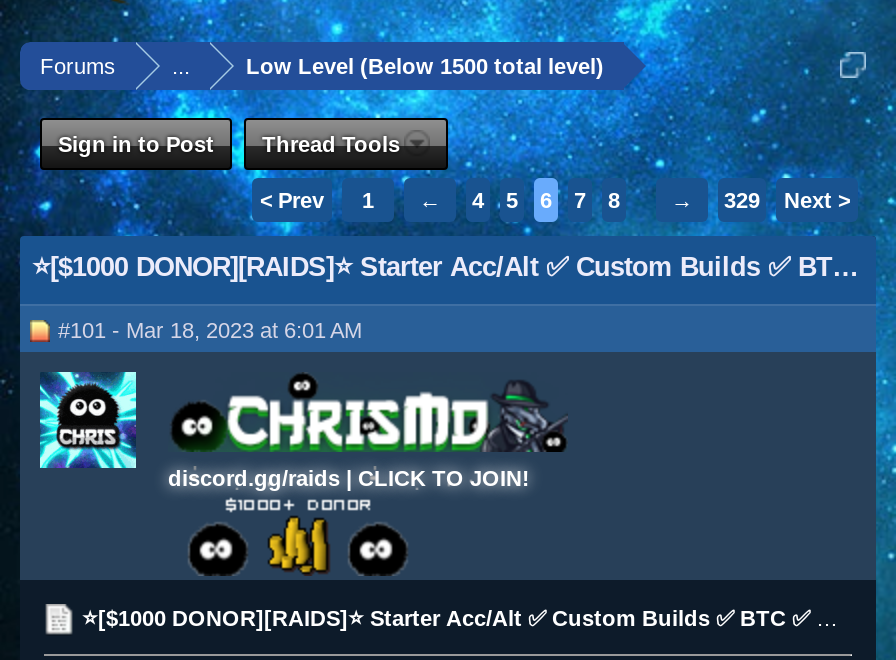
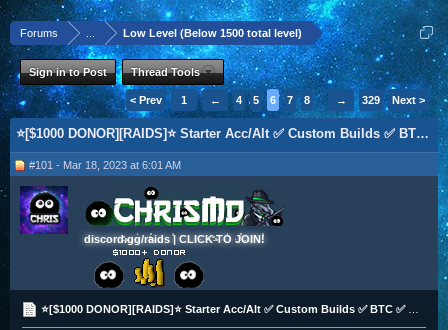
[38,370,138,470] [image] -> [20,186,69,234] [image]

